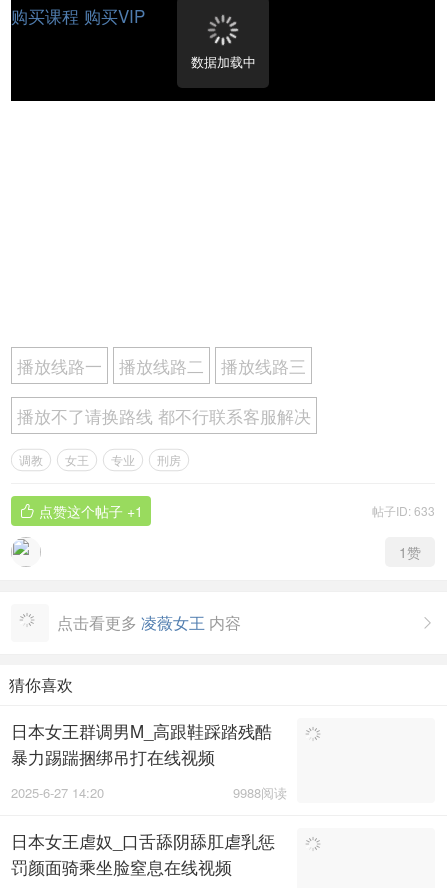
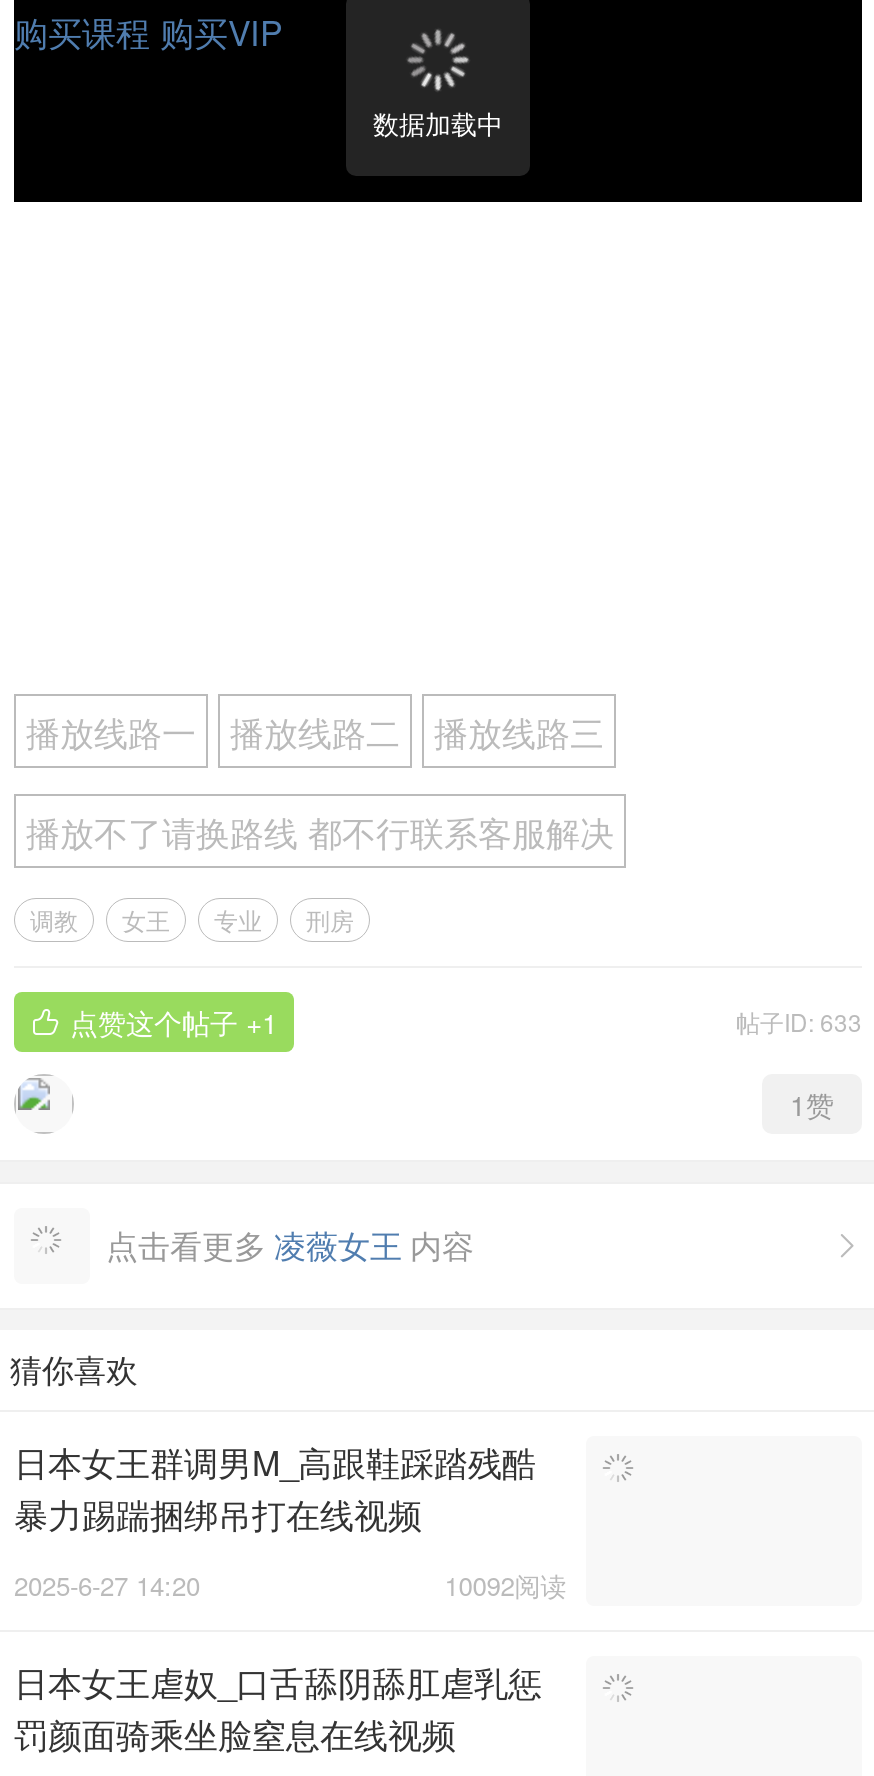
[233,783,287,802] 9988阅读 -> [444,1566,566,1604] 10092阅读

